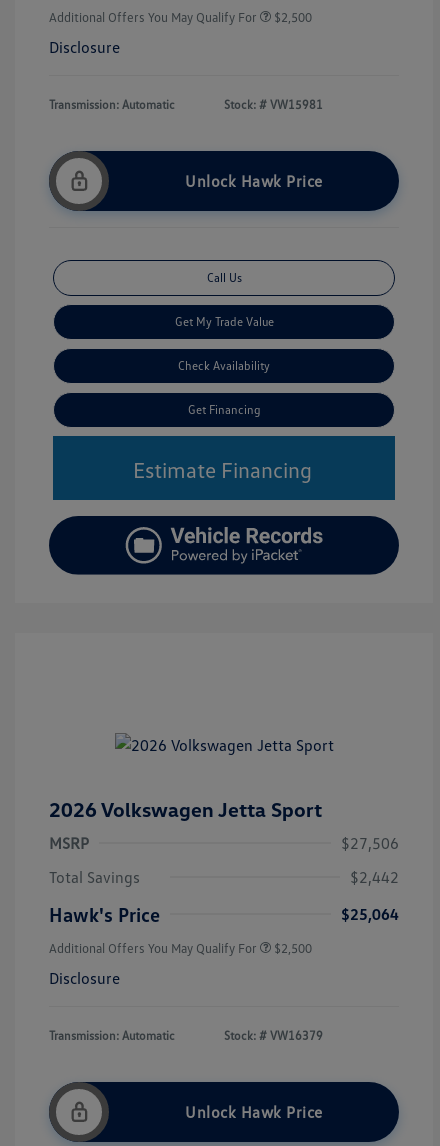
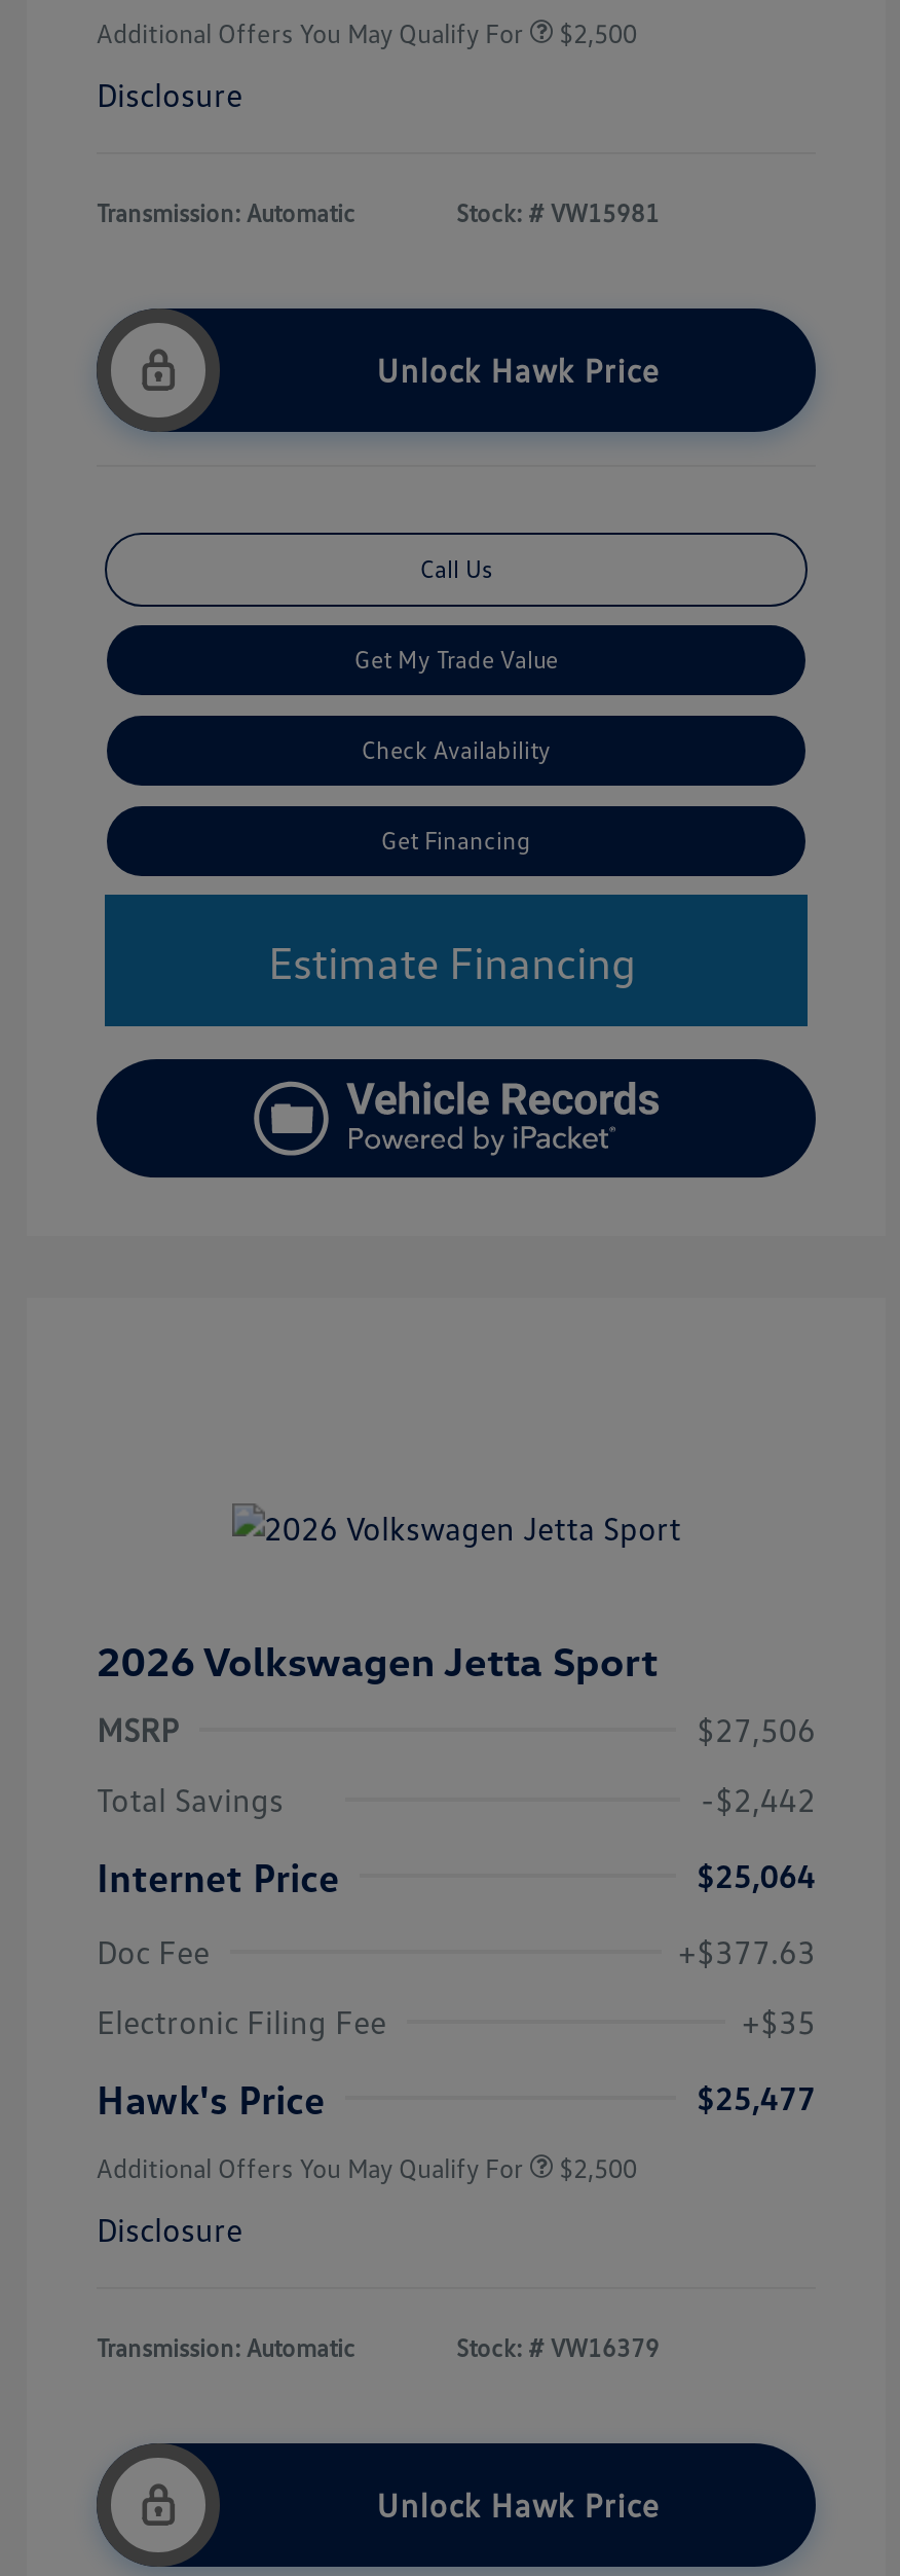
[350,867,399,887] $2,442 -> [97,1779,816,2043] -$2,442 | Internet Price | $25,064 | Doc Fee | +$377.63 | Electronic Filing Fee | +$35
[341,904,399,924] $25,064 -> [697,2078,816,2119] $25,477

